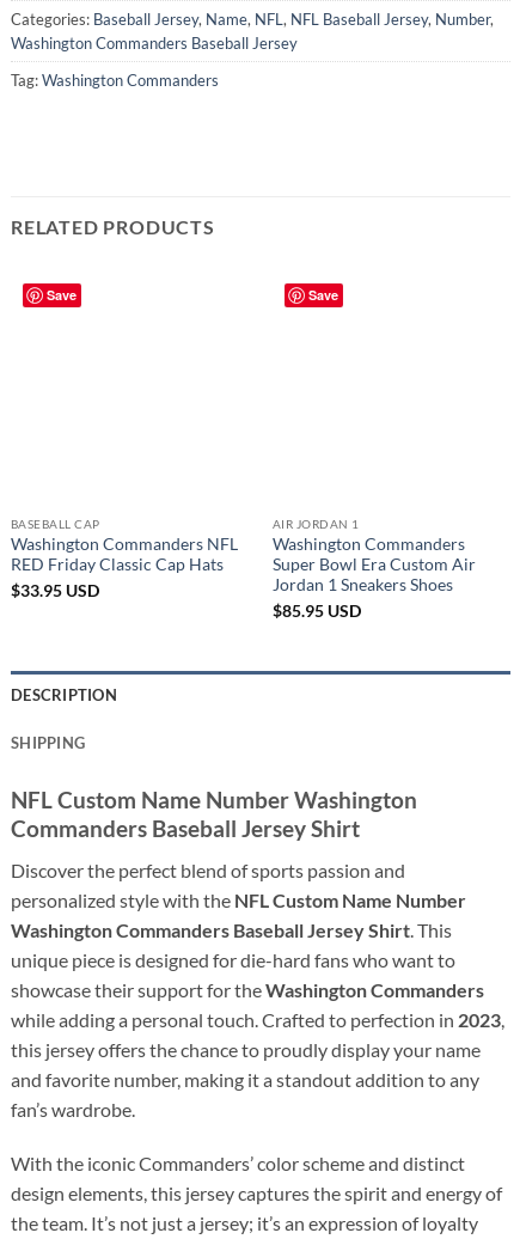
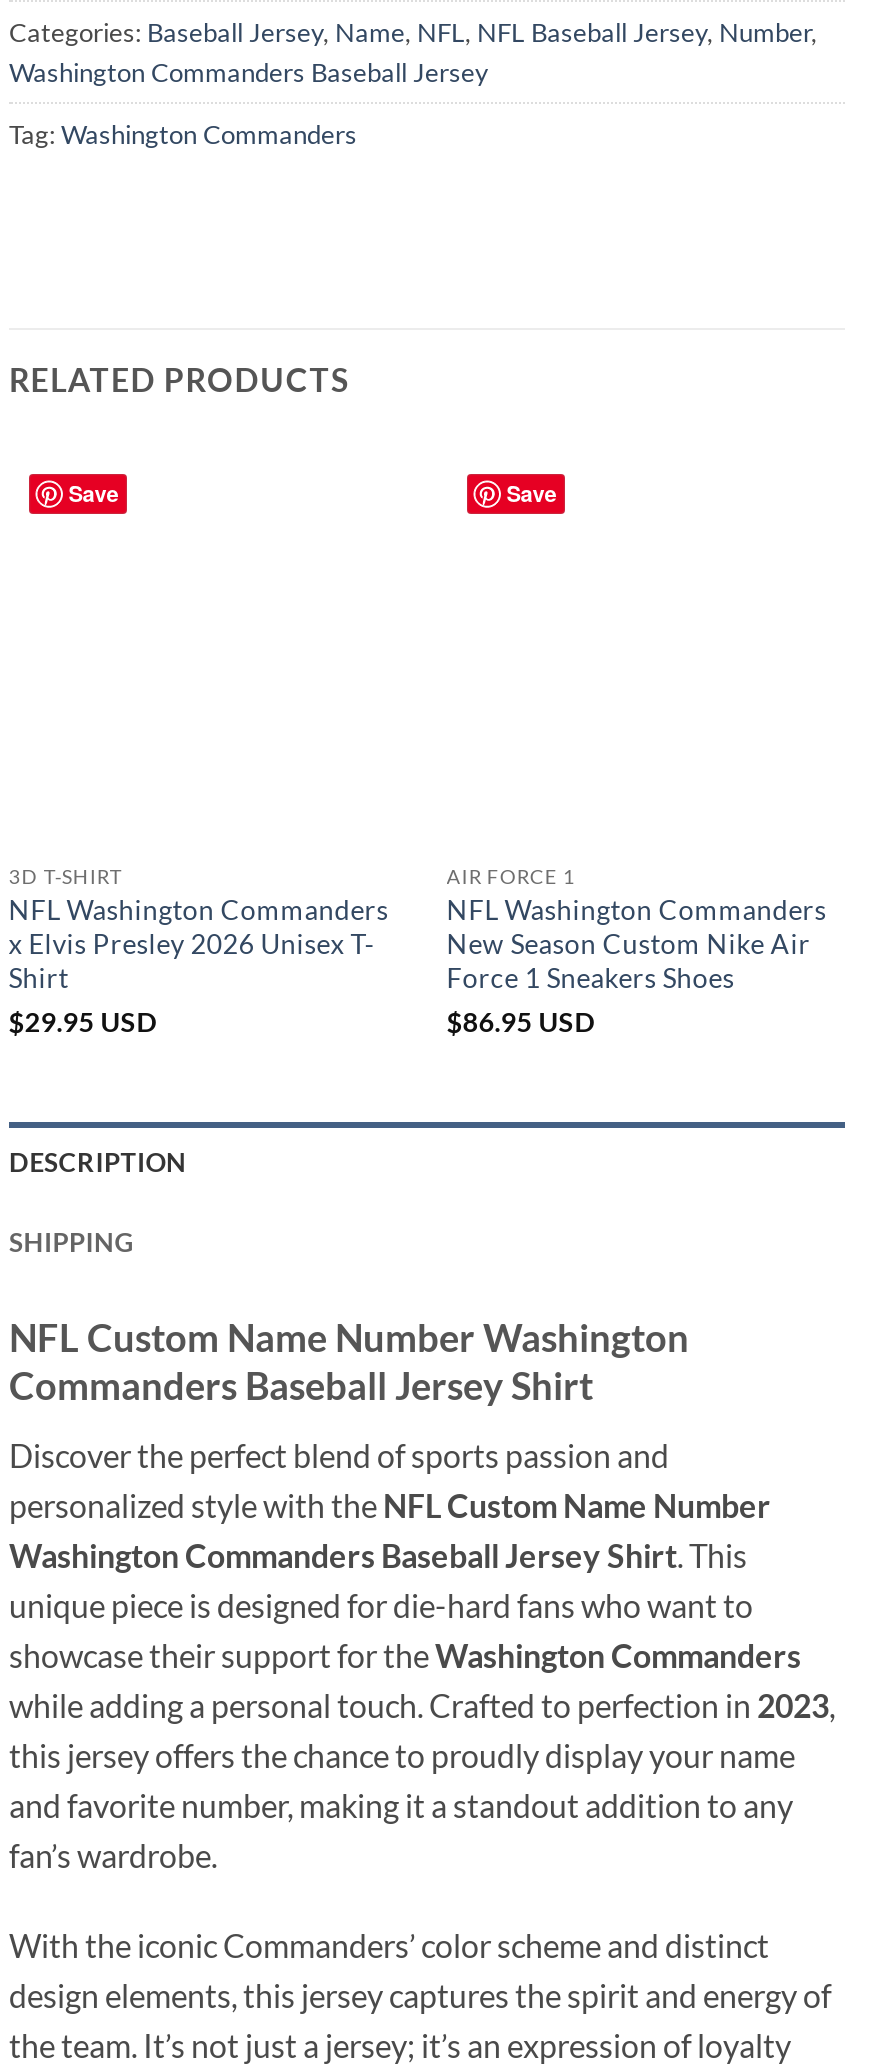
[11,517,238,601] BASEBALL CAP | Washington Commanders NFL | RED Friday Classic Cap Hats | $33.95 USD -> [9,865,389,1039] 3D T-SHIRT | NFL Washington Commanders | x Elvis Presley 2026 Unisex T- | Shirt | $29.95 USD
[272,517,476,621] AIR JORDAN 1 | Washington Commanders | Super Bowl Era Custom Air | Jordan 1 Sneakers Shoes | $85.95 USD -> [447,865,827,1039] AIR FORCE 1 | NFL Washington Commanders | New Season Custom Nike Air | Force 1 Sneakers Shoes | $86.95 USD

